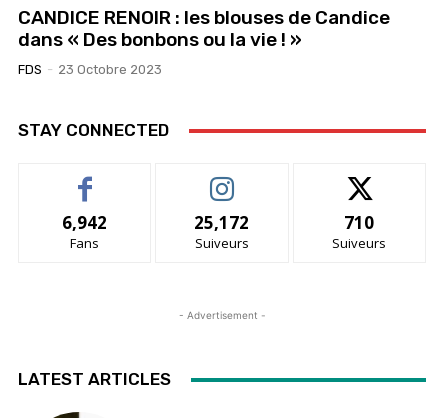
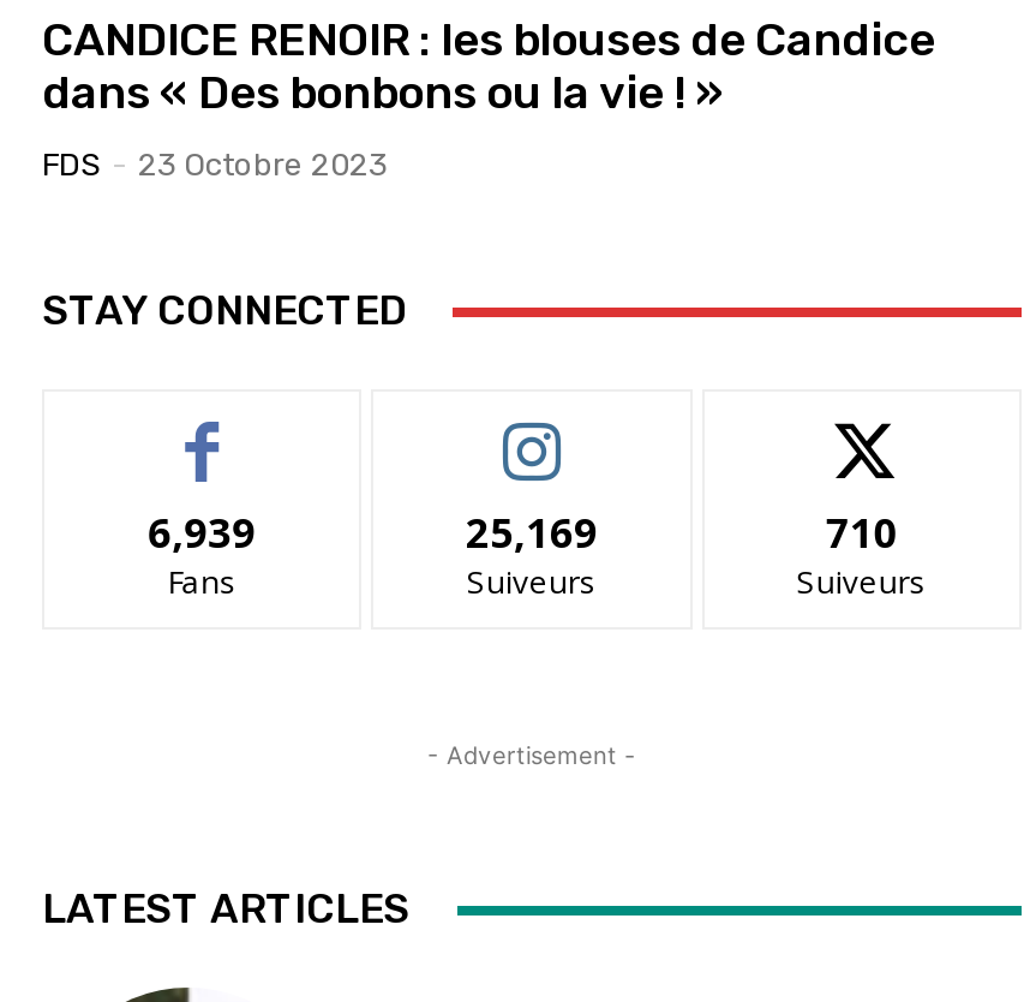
[62,211,107,234] 6,942 -> [148,505,256,560] 6,939
[194,211,249,234] 25,172 -> [466,505,598,560] 25,169

